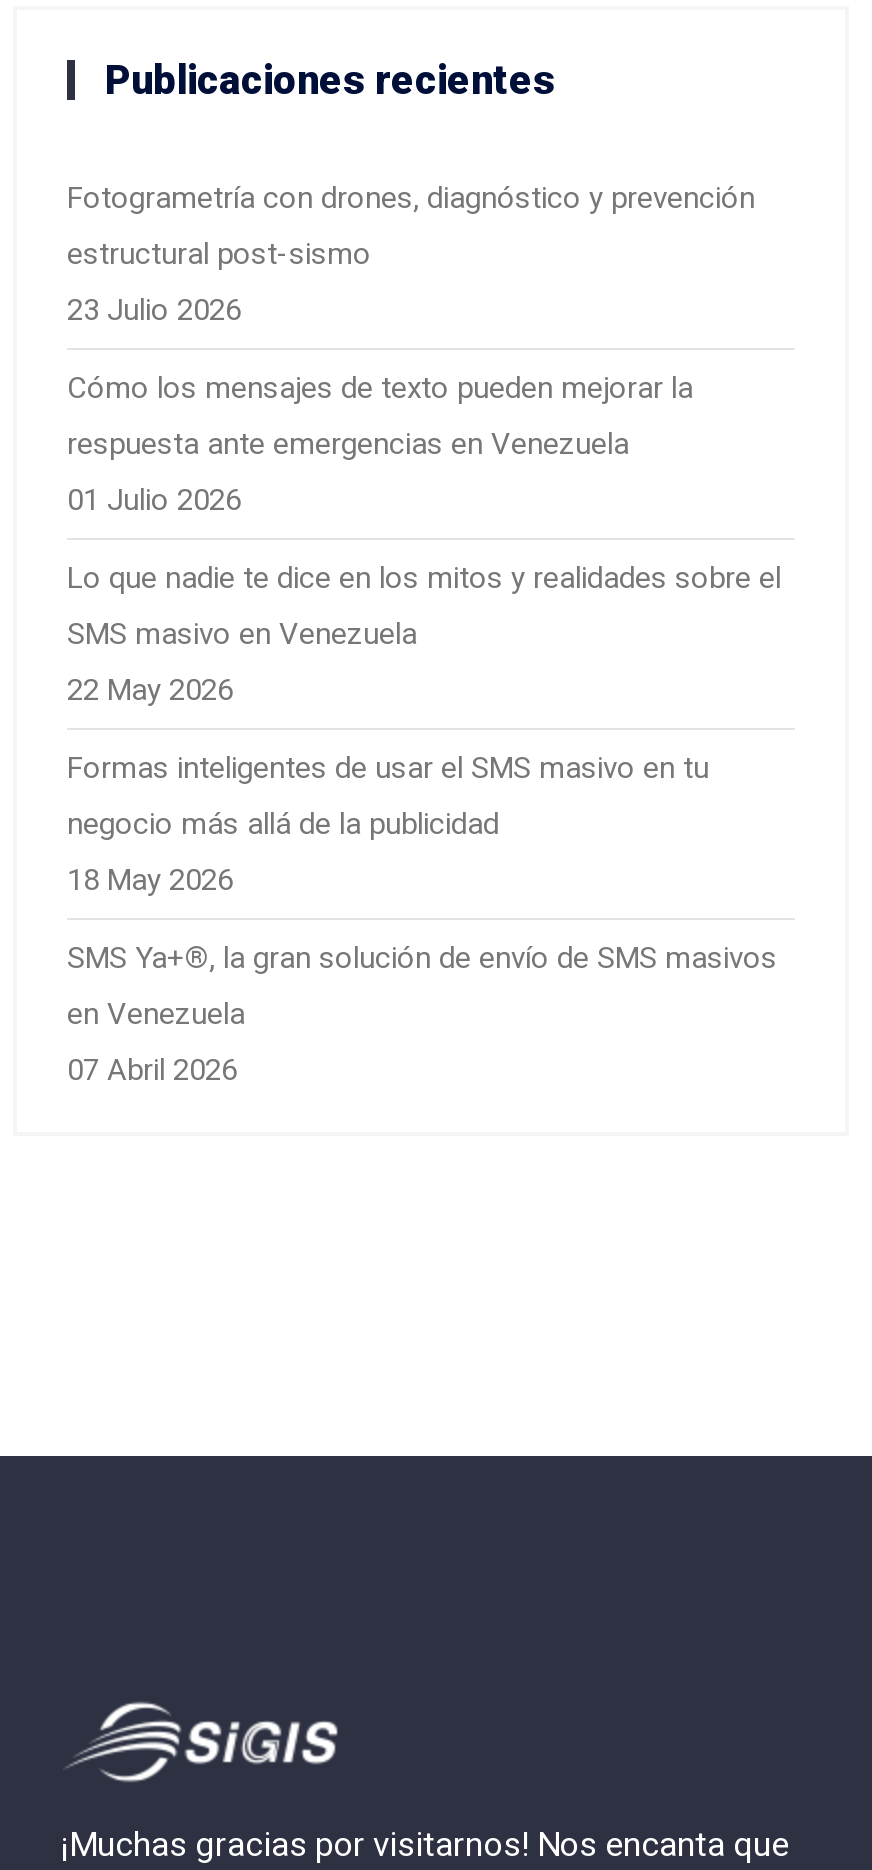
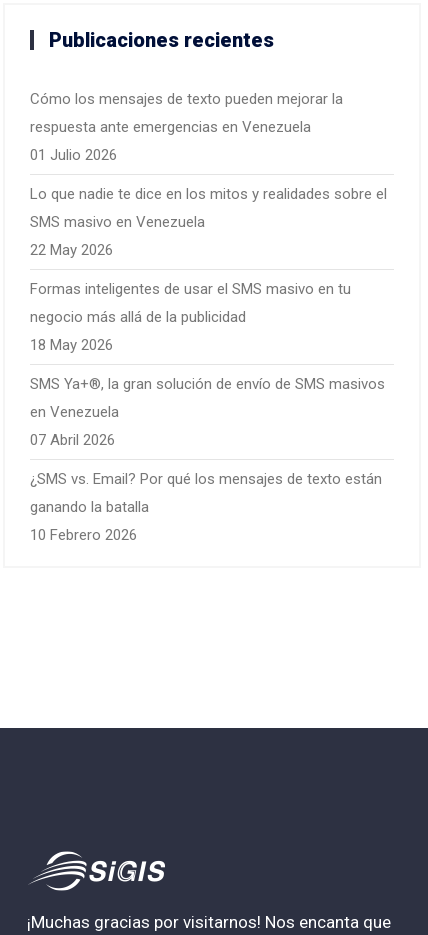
[67,180,755,328] Fotogrametría con drones, diagnóstico y prevención | estructural post-sismo | 23 Julio 2026 -> none
moved [67,370,781,1088] -> [30,90,387,449]: Cómo los mensajes de texto pueden mejorar la | respuesta ante emergencias en Venezuela | 01 Julio 2026 | ... | en Venezuela | 07 Abril 2026
none -> [30,470,382,544] ¿SMS vs. Email? Por qué los mensajes de texto están | ganando la batalla | 10 Febrero 2026

